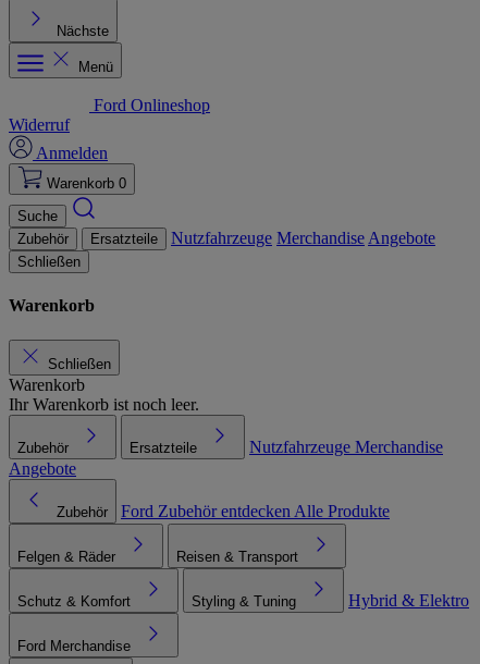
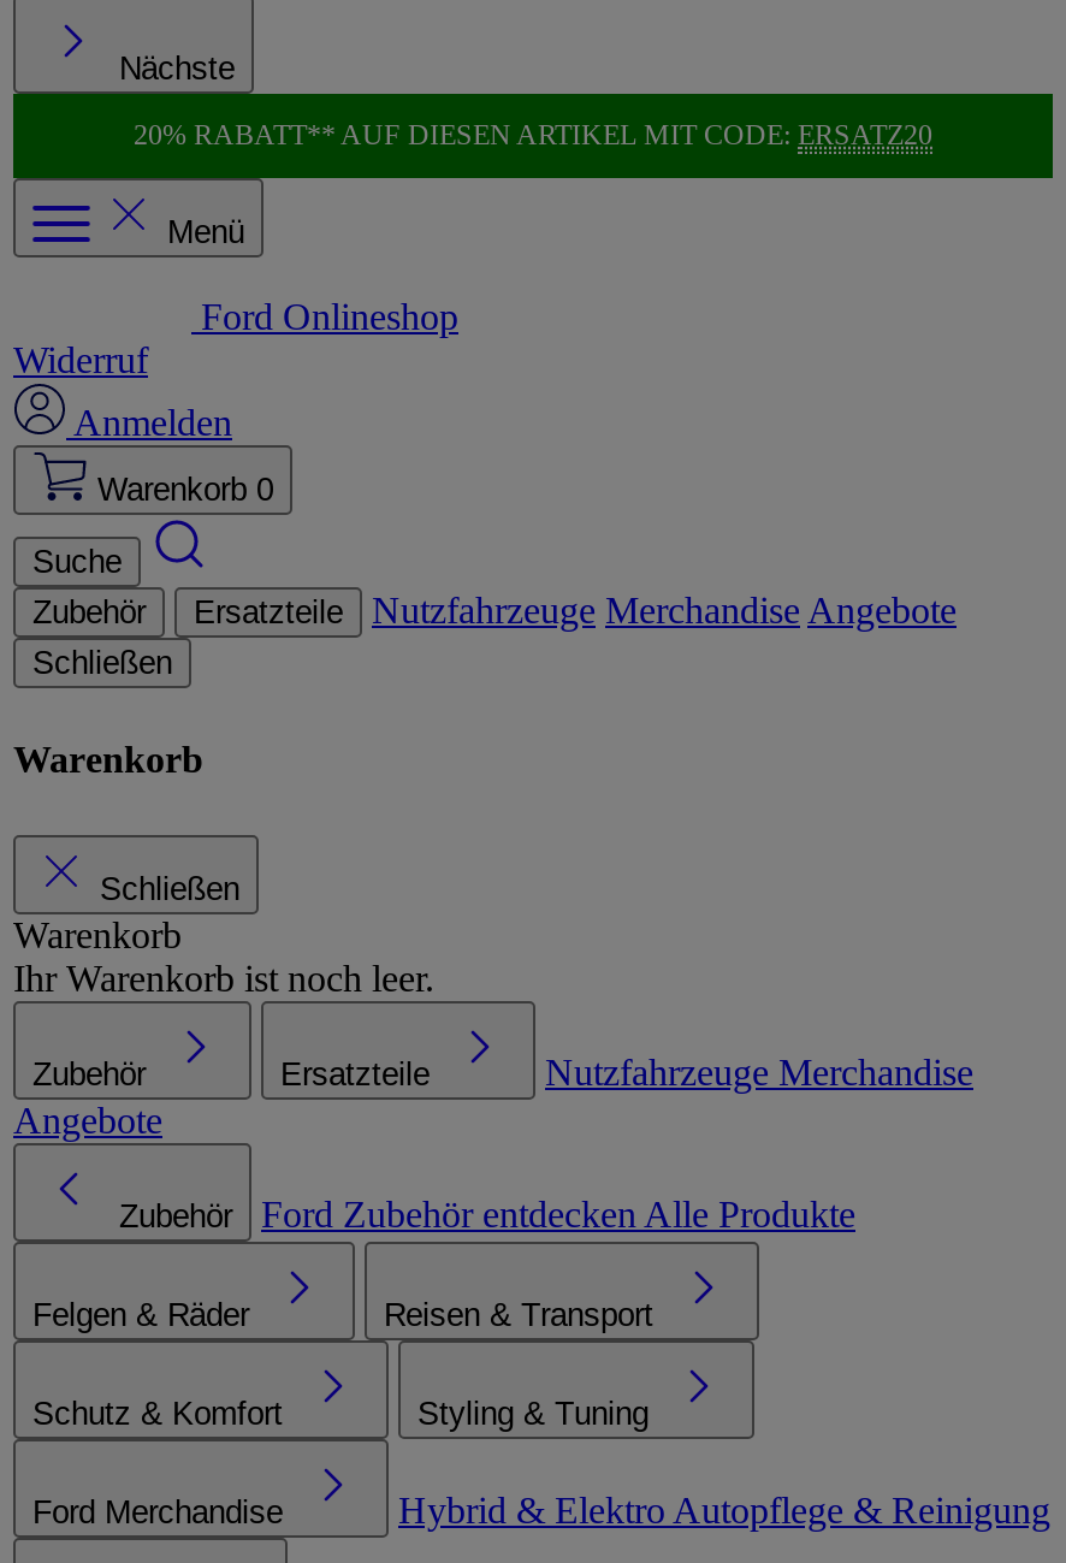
none -> [134,118,932,152] 20% RABATT** AUF DIESEN ARTIKEL MIT CODE: ERSATZ20
[348,591,469,609] Hybrid & Elektro -> none
none -> [398,1488,1050,1529] Hybrid & Elektro Autopflege & Reinigung

